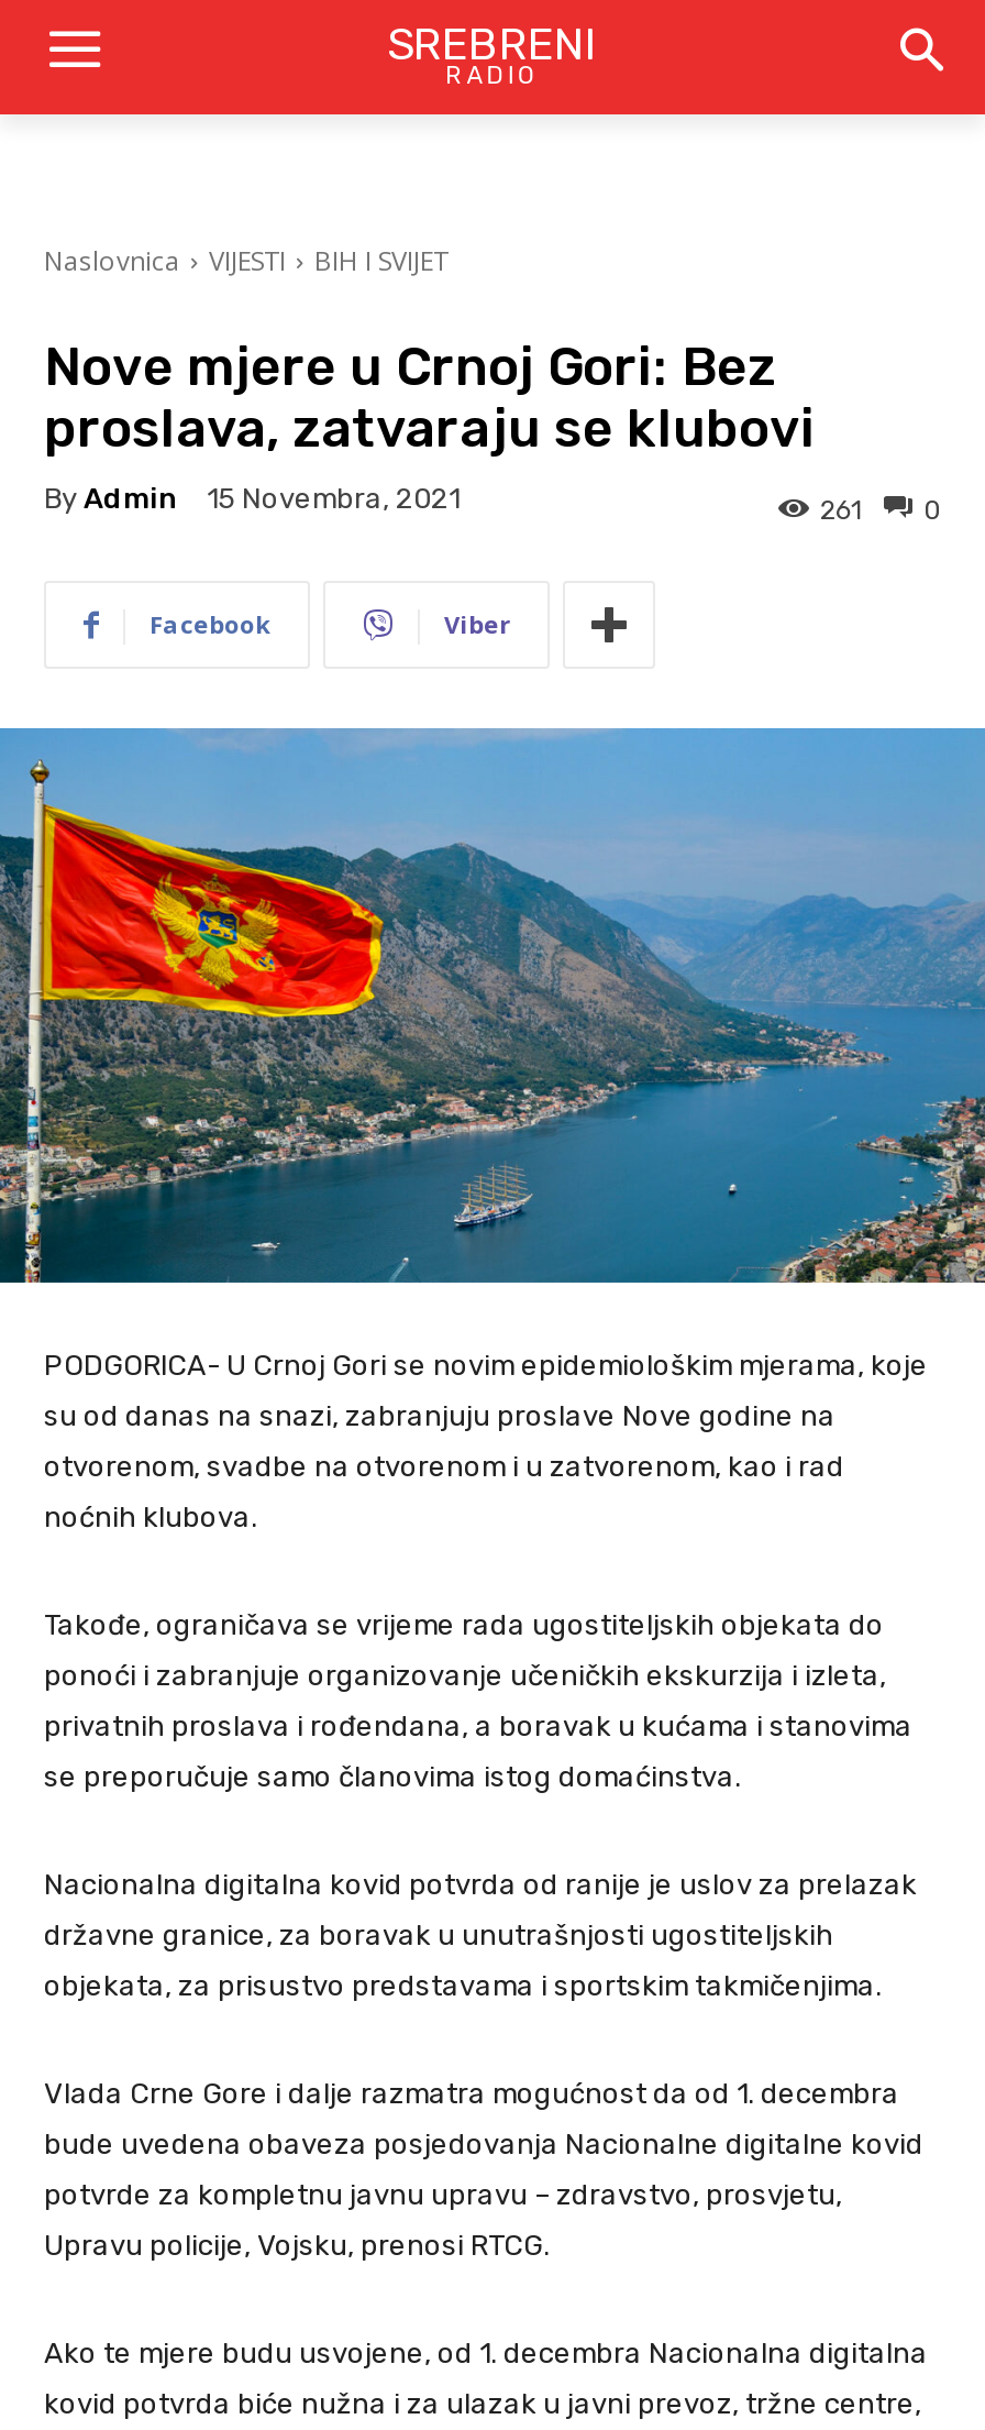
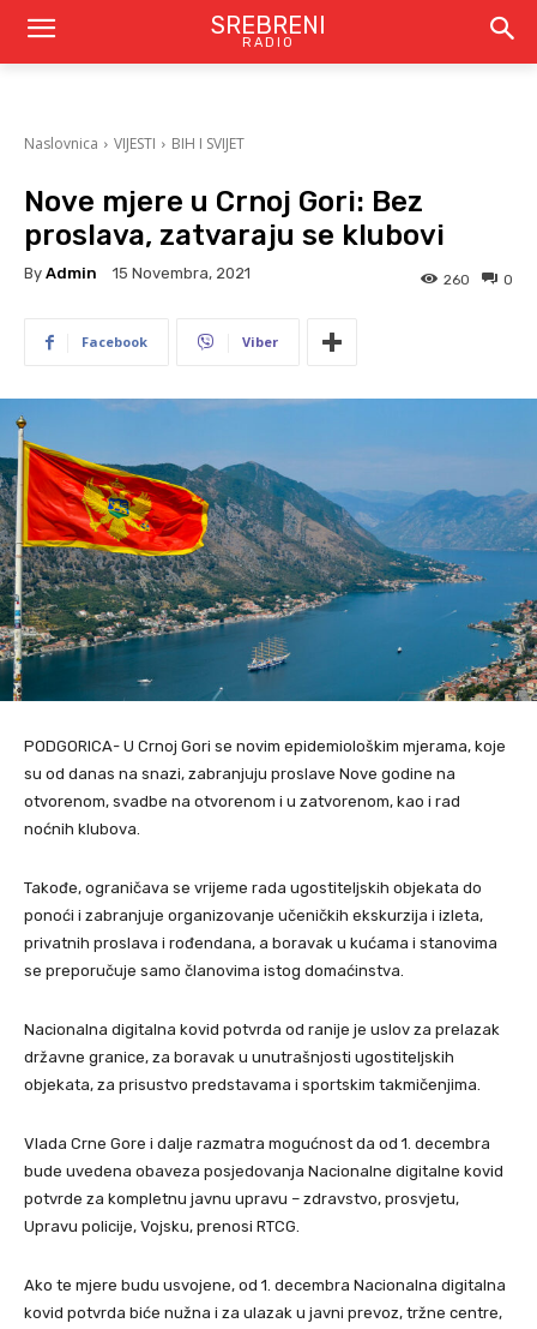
[820,495,941,526] 261 0 -> [444,271,513,288] 260 0

